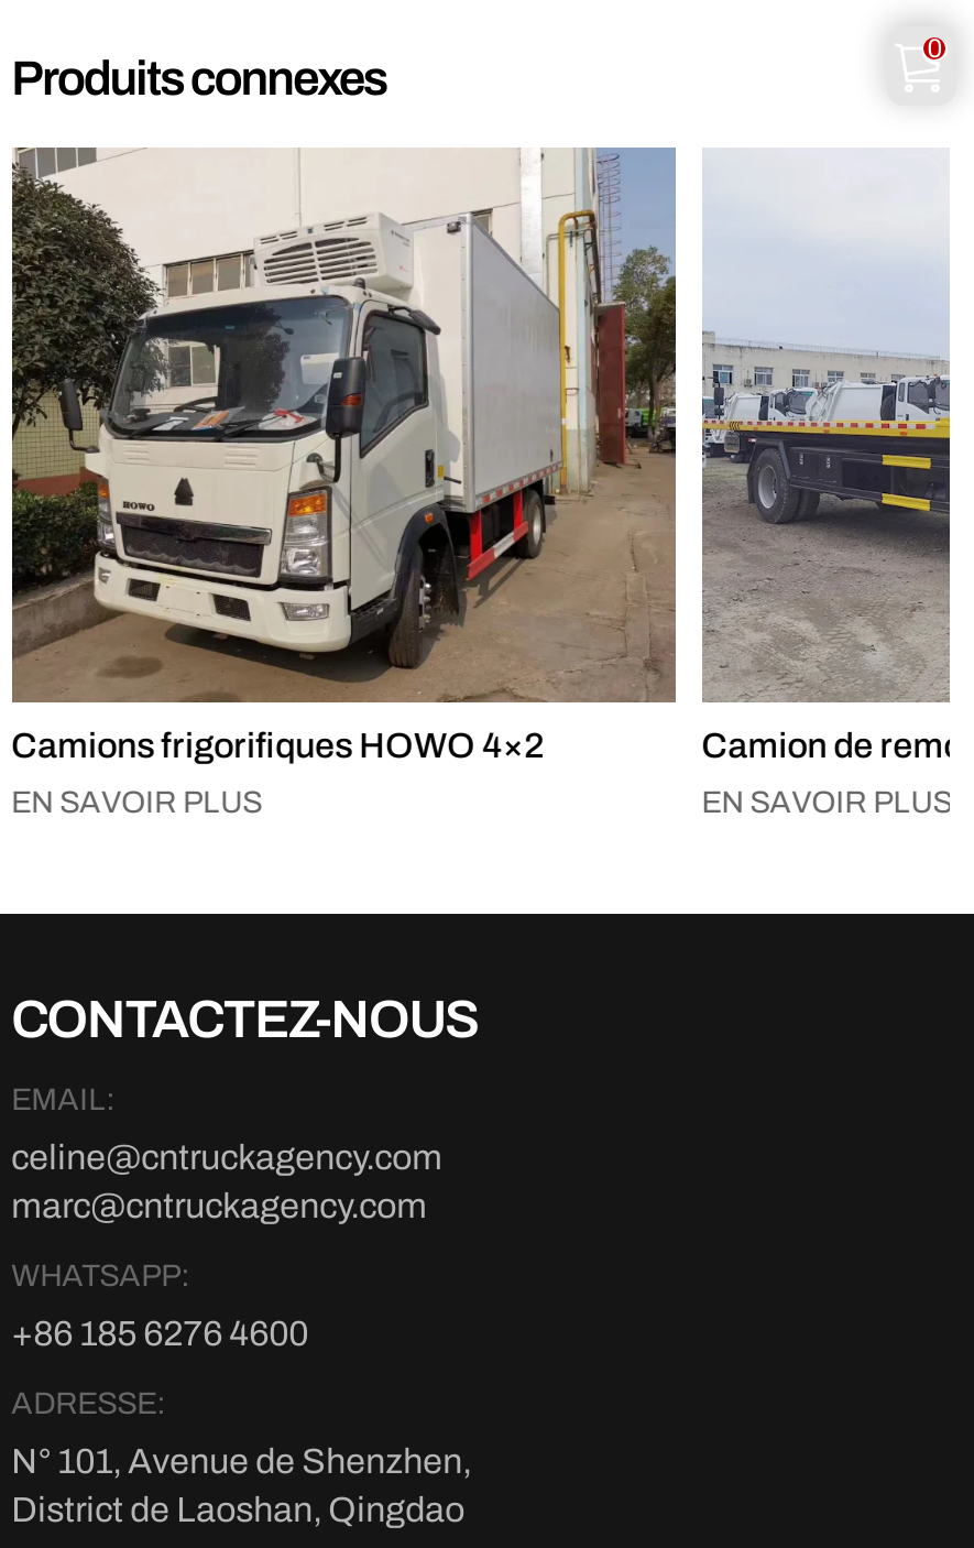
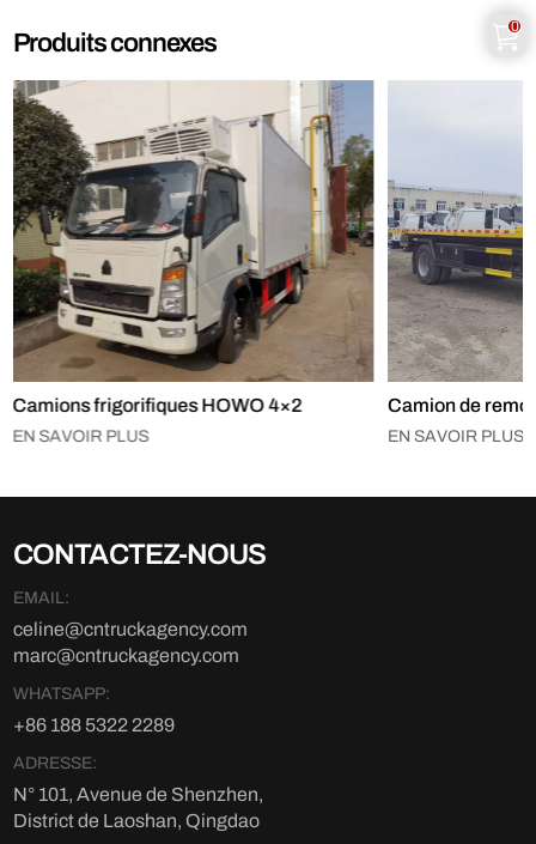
[11,1308,308,1358] +86 185 6276 4600 -> [13,711,174,738] +86 188 5322 2289

